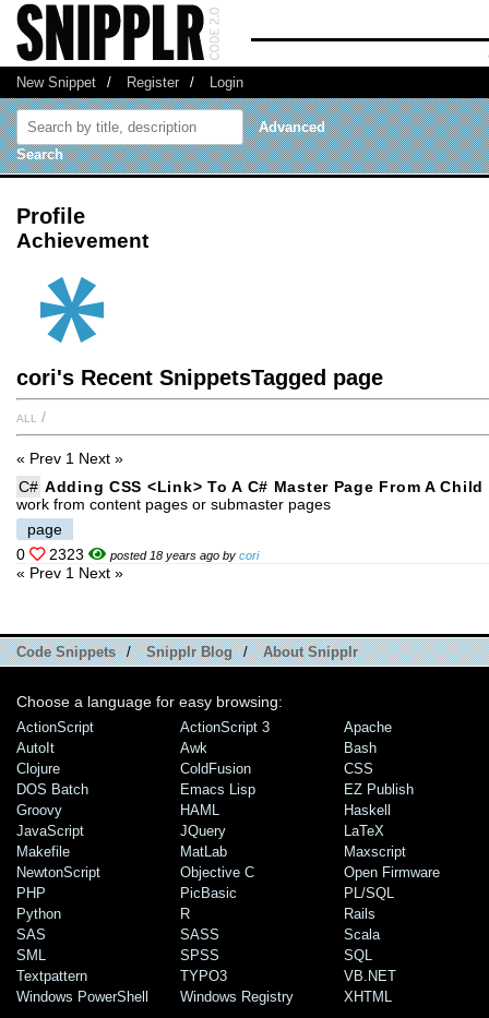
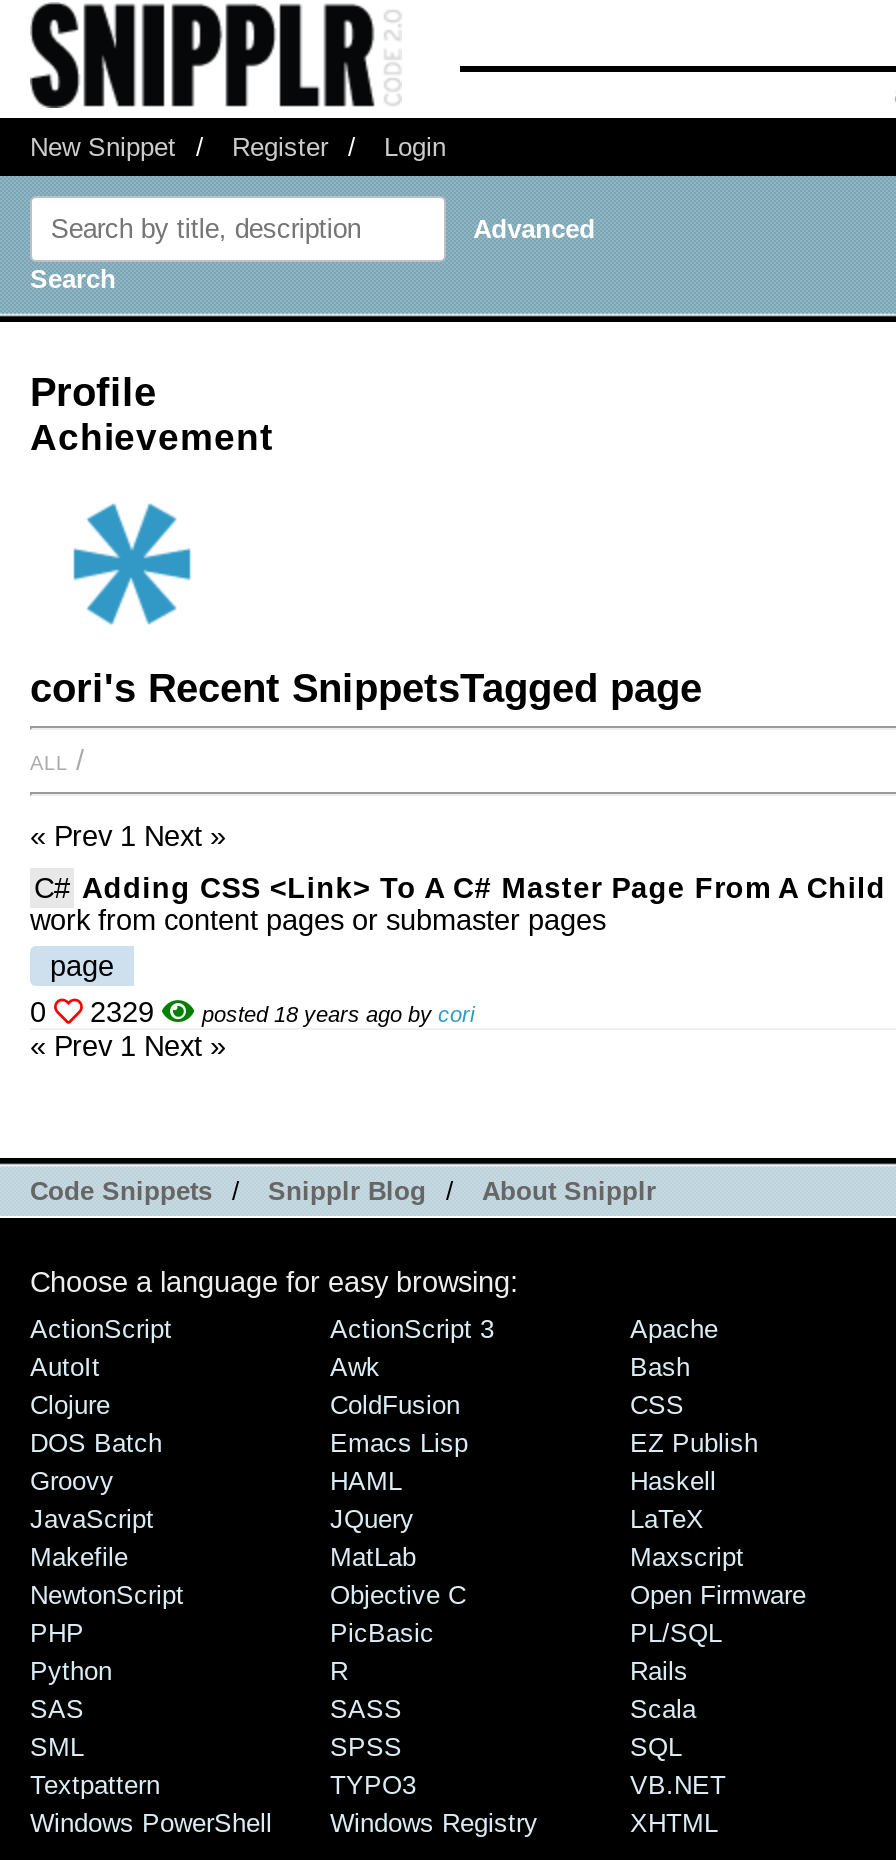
[16,545,259,563] 0 2323 posted 18 years ago by cori -> [30,995,474,1027] 0 2329 posted 18 years ago by cori

